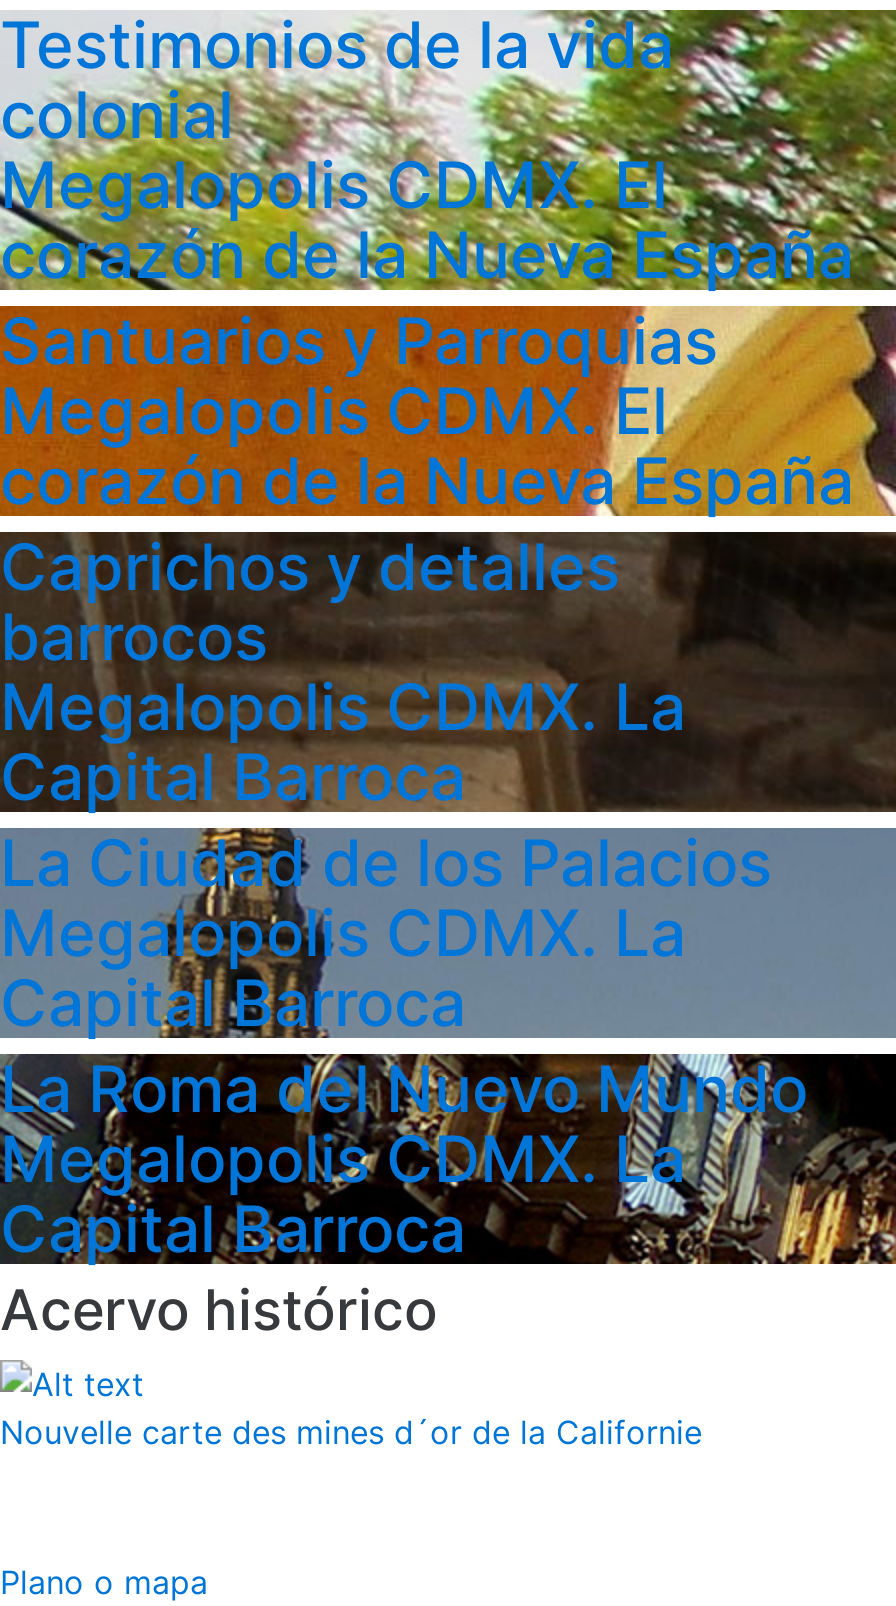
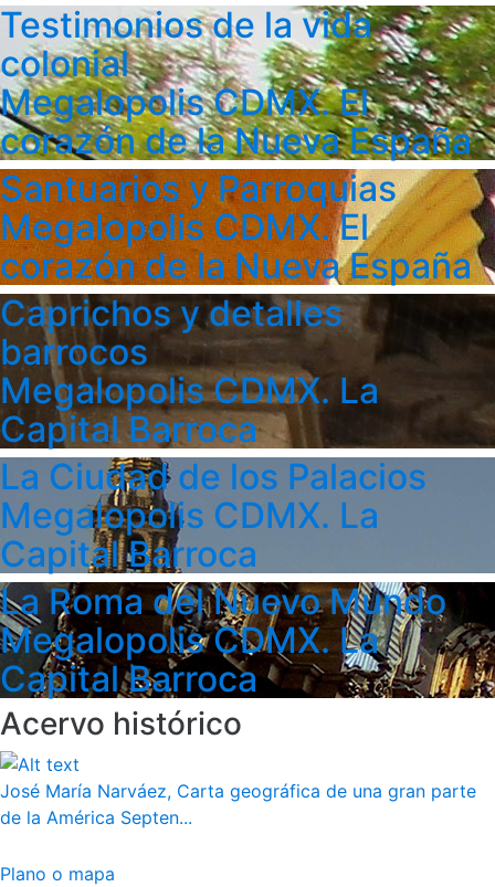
[0,1411,702,1451] Nouvelle carte des mines d´or de la Californie -> [0,779,476,828] José María Narváez, Carta geográfica de una gran parte | de la América Septen...

